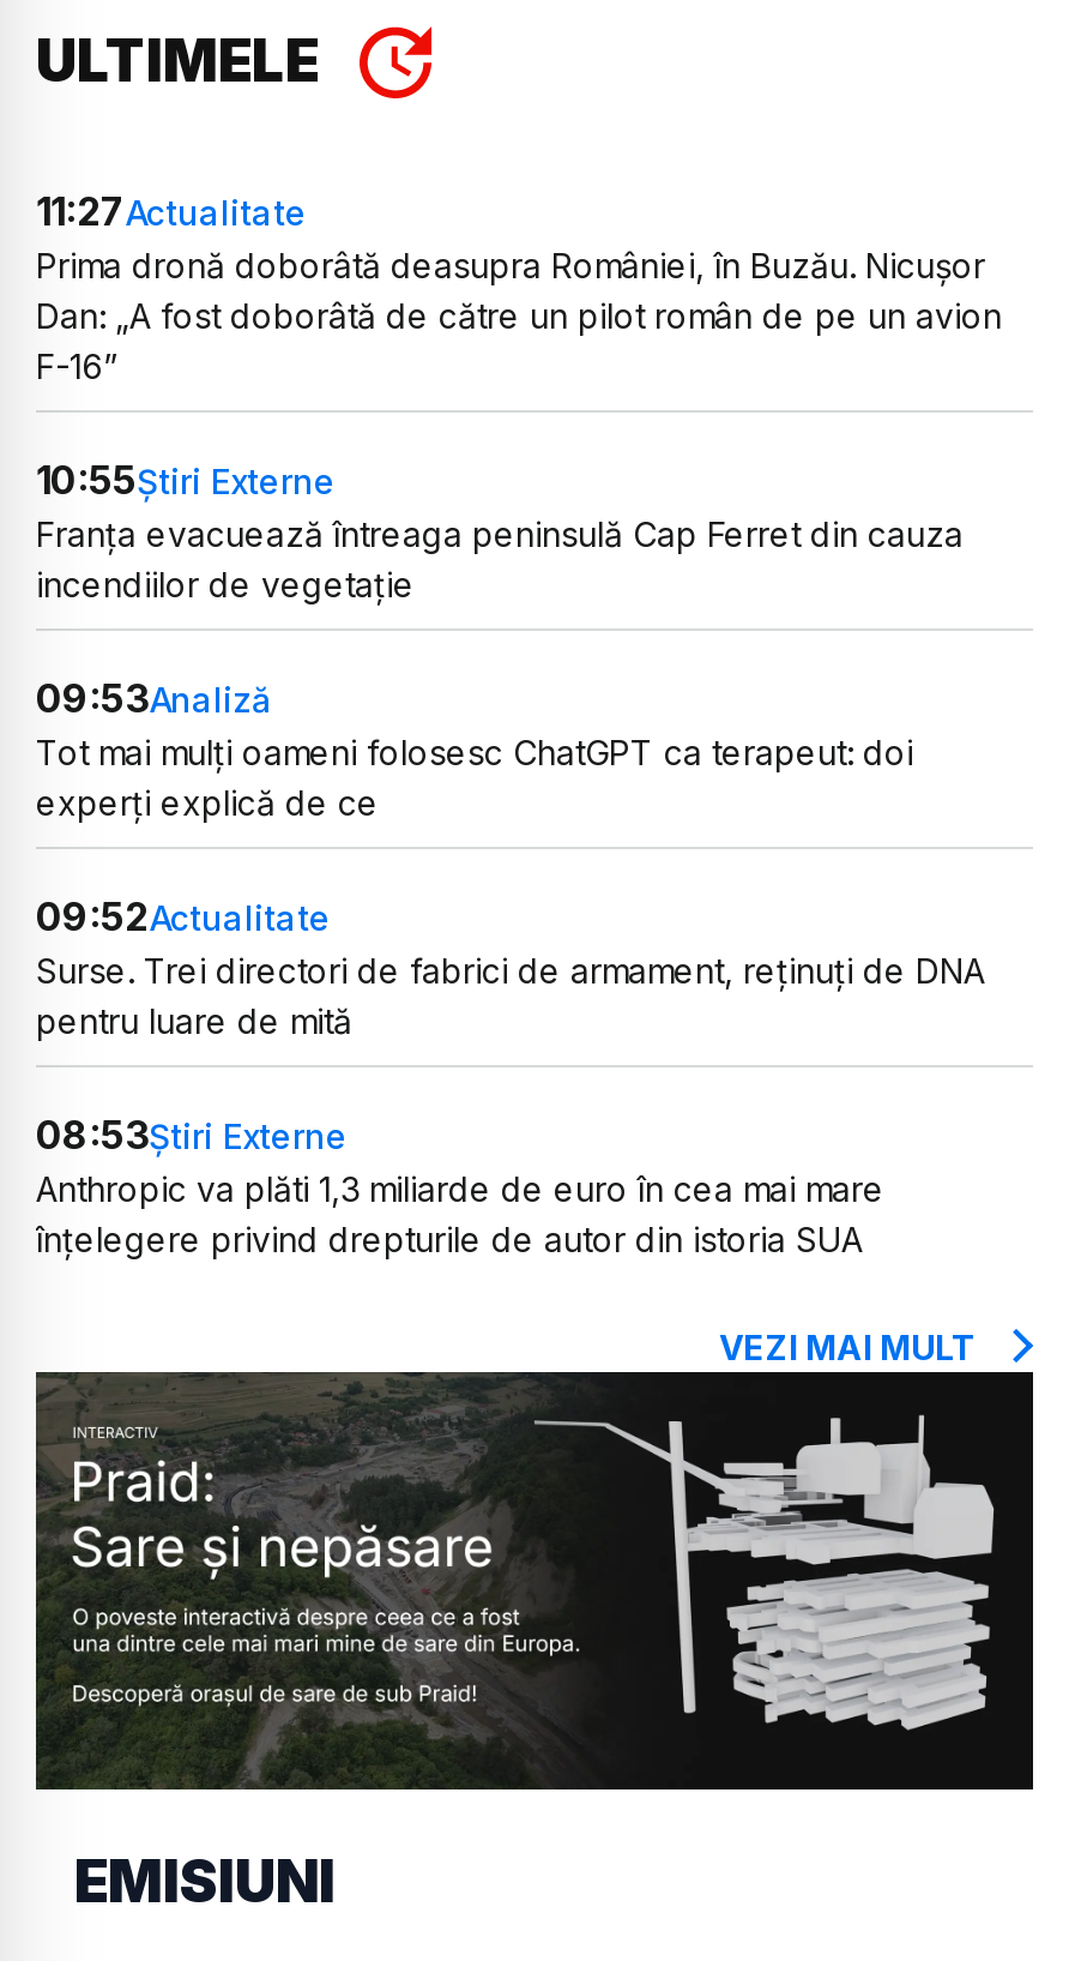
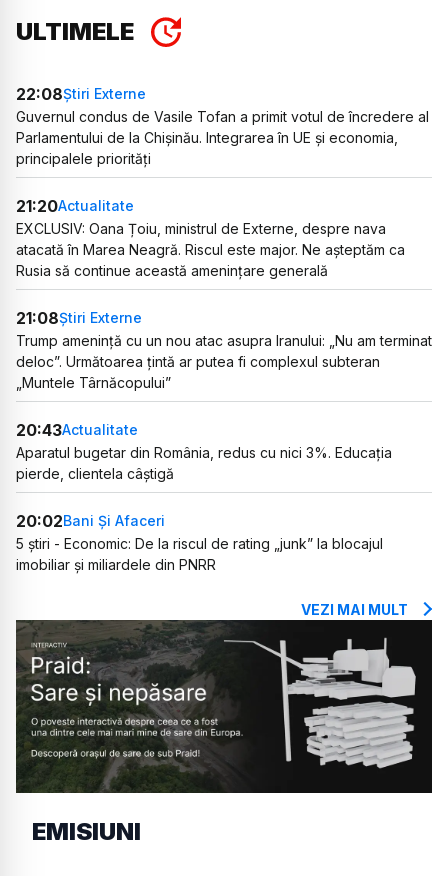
[36,188,1002,387] 11:27Actualitate | Prima dronă doborâtă deasupra României, în Buzău. Nicușor | Dan: „A fost doborâtă de către un pilot român de pe un avion | F-16” -> [16,84,429,167] 22:08Știri Externe | Guvernul condus de Vasile Tofan a primit votul de încredere al | Parlamentului de la Chișinău. Integrarea în UE și economia, | principalele priorități
[36,457,964,605] 10:55Știri Externe | Franța evacuează întreaga peninsulă Cap Ferret din cauza | incendiilor de vegetație -> [16,196,405,279] 21:20Actualitate | EXCLUSIV: Oana Țoiu, ministrul de Externe, despre nava | atacată în Marea Neagră. Riscul este major. Ne așteptăm ca | Rusia să continue această amenințare generală
[36,675,913,824] 09:53Analiză | Tot mai mulți oameni folosesc ChatGPT ca terapeut: doi | experți explică de ce -> [16,308,432,391] 21:08Știri Externe | Trump amenință cu un nou atac asupra Iranului: „Nu am terminat | deloc”. Următoarea țintă ar putea fi complexul subteran | „Muntele Târnăcopului”
[36,893,985,1042] 09:52Actualitate | Surse. Trei directori de fabrici de armament, reținuți de DNA | pentru luare de mită -> [16,420,392,482] 20:43Actualitate | Aparatul bugetar din România, redus cu nici 3%. Educația | pierde, clientela câștigă
[36,1112,884,1260] 08:53Știri Externe | Anthropic va plăti 1,3 miliarde de euro în cea mai mare | înțelegere privind drepturile de autor din istoria SUA -> [16,511,383,573] 20:02Bani Și Afaceri | 5 știri - Economic: De la riscul de rating „junk” la blocajul | imobiliar și miliardele din PNRR

